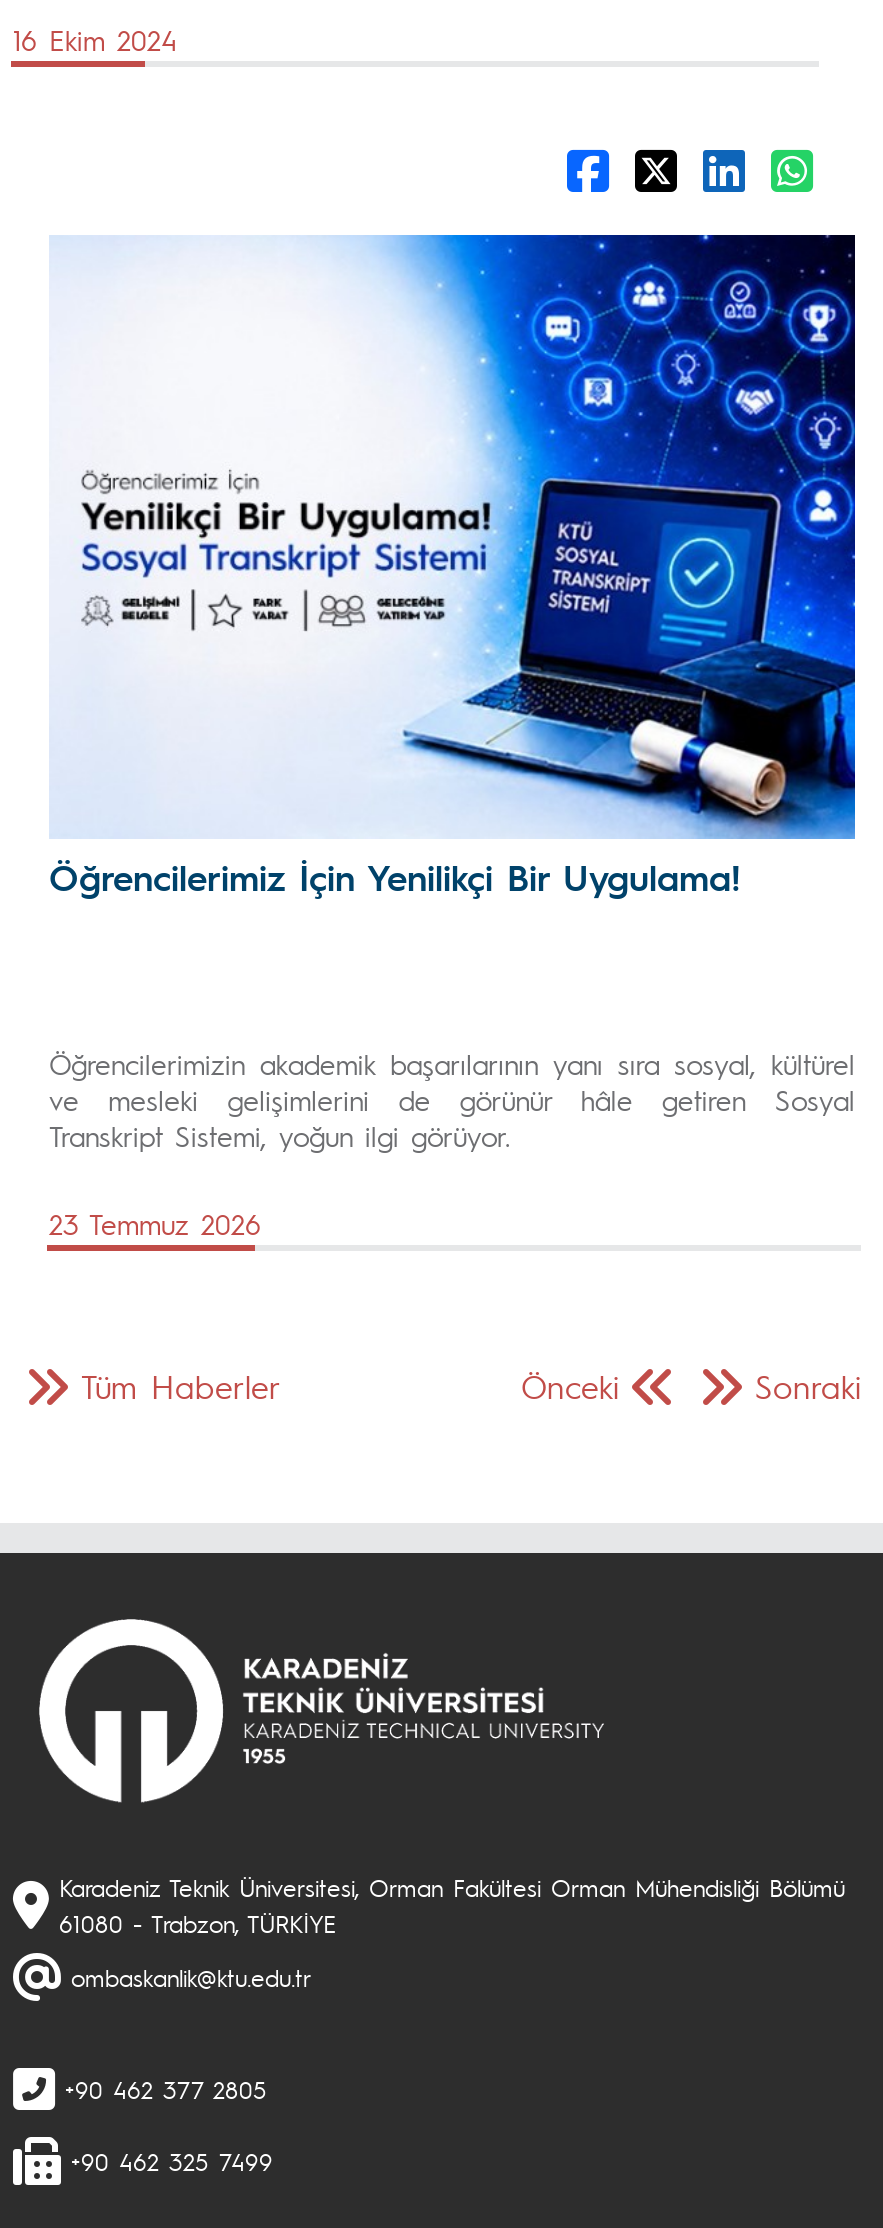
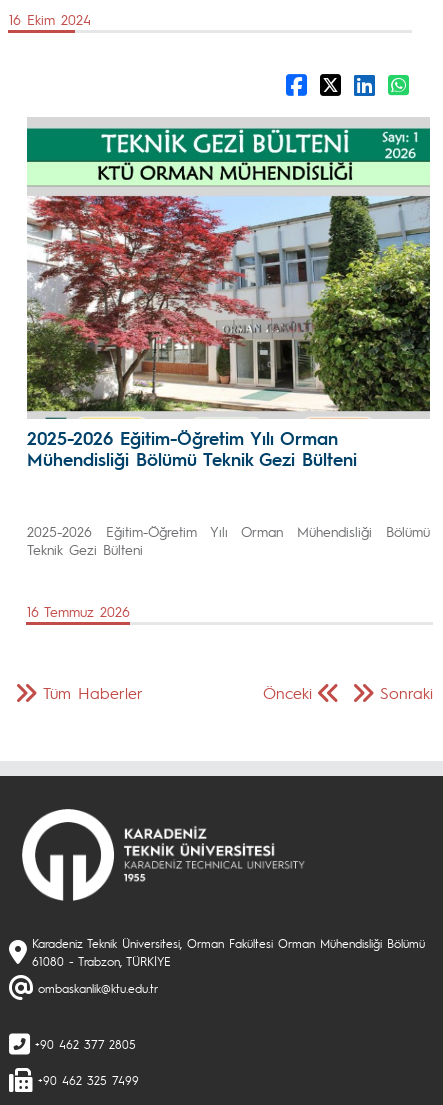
[49,233,857,900] [image] | Öğrencilerimiz İçin Yenilikçi Bir Uygulama! -> [26,117,431,470] [image] | 2025-2026 Eğitim-Öğretim Yılı Orman | Mühendisliği Bölümü Teknik Gezi Bülteni
[49,1046,855,1154] Öğrencilerimizin akademik başarılarının yanı sıra sosyal, kültürel | ve mesleki gelişimlerini de görünür hâle getiren Sosyal | Transkript Sistemi, yoğun ilgi görüyor. -> [27,522,430,558] 2025-2026 Eğitim-Öğretim Yılı Orman Mühendisliği Bölümü | Teknik Gezi Bülteni
[49,1206,261,1242] 23 Temmuz 2026 -> [27,602,130,620] 16 Temmuz 2026

